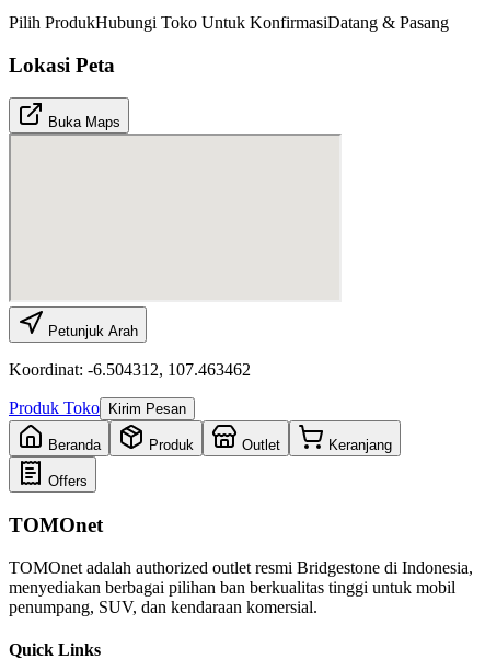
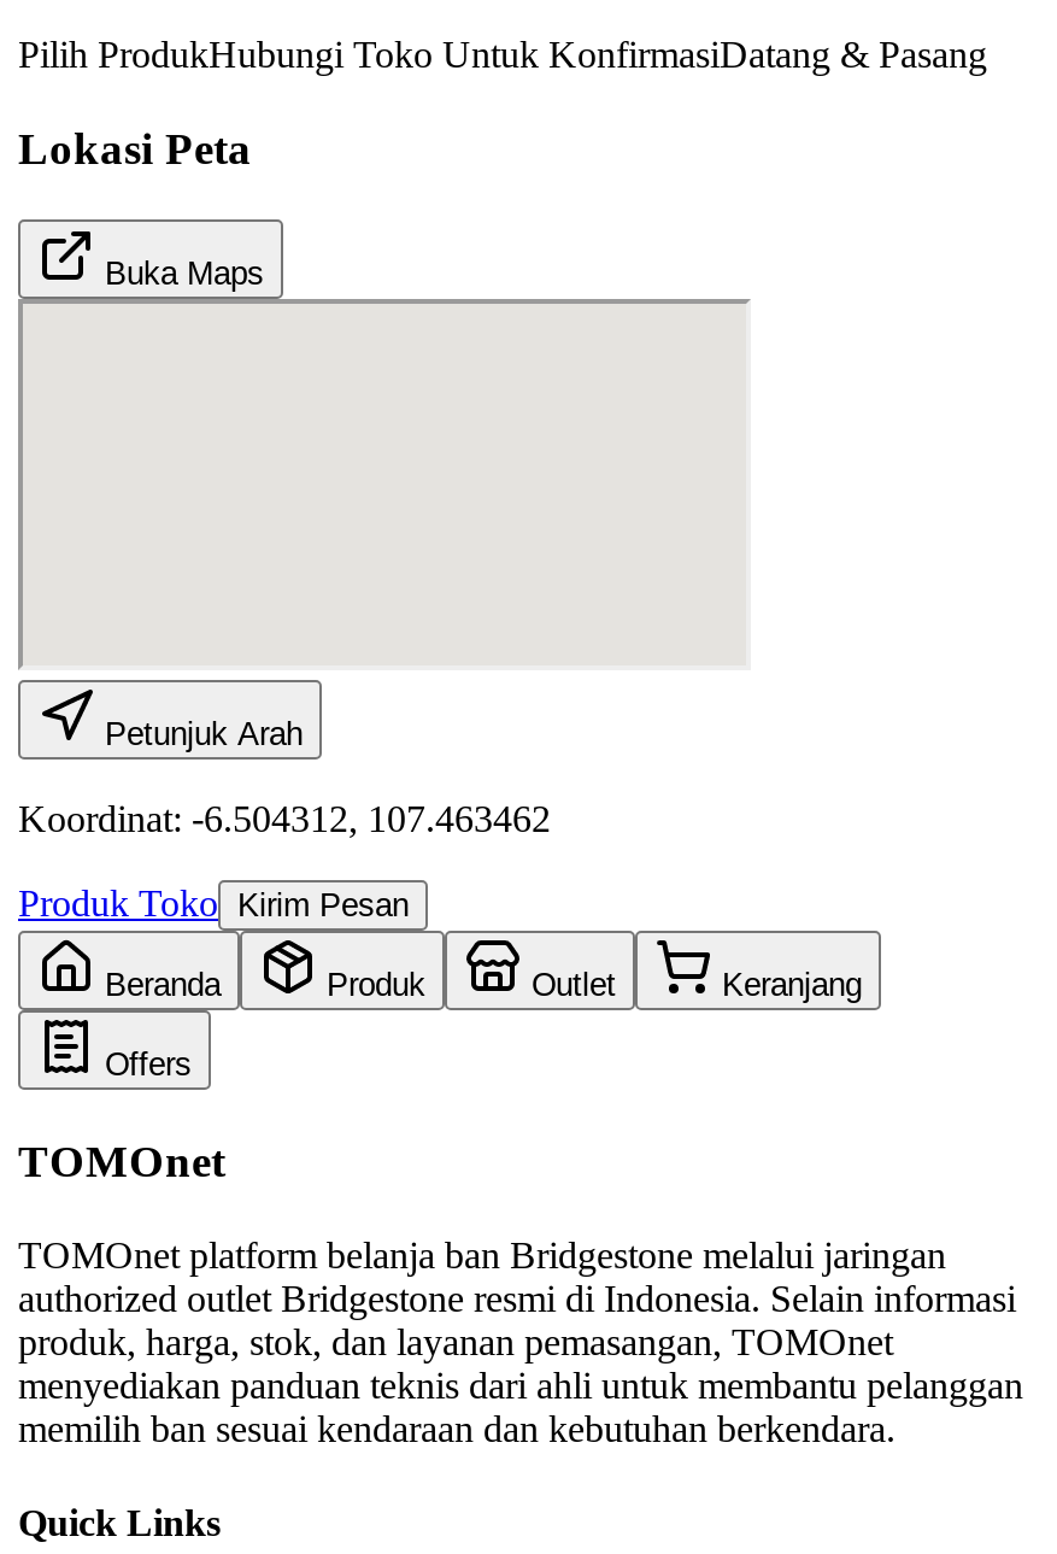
[9,558,473,616] TOMOnet adalah authorized outlet resmi Bridgestone di Indonesia, | menyediakan berbagai pilihan ban berkualitas tinggi untuk mobil | penumpang, SUV, dan kendaraan komersial. -> [18,1234,1023,1449] TOMOnet platform belanja ban Bridgestone melalui jaringan | authorized outlet Bridgestone resmi di Indonesia. Selain informasi | produk, harga, stok, dan layanan pemasangan, TOMOnet | menyediakan panduan teknis dari ahli untuk membantu pelanggan | memilih ban sesuai kendaraan dan kebutuhan berkendara.

